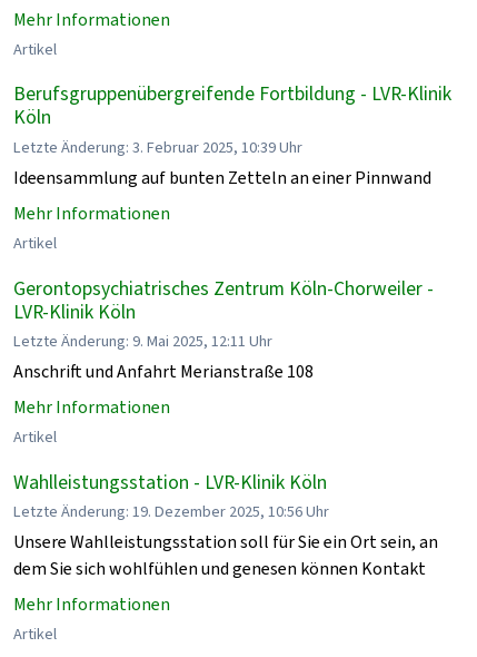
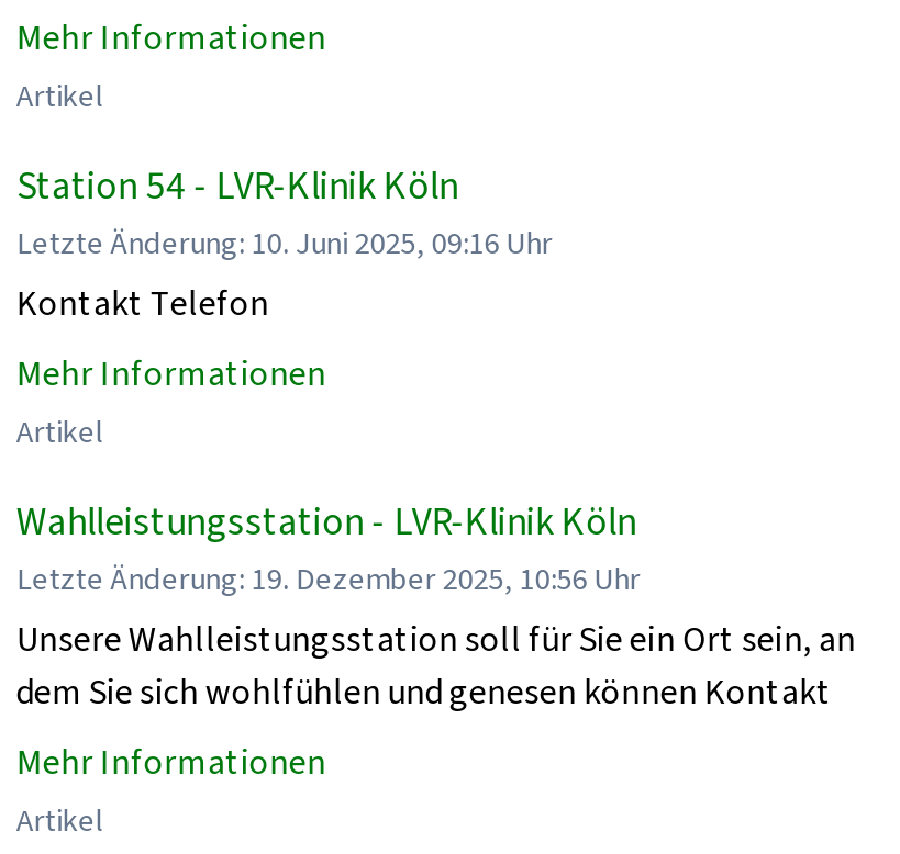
[14,81,452,383] Berufsgruppenübergreifende Fortbildung - LVR-Klinik | Köln | Letzte Änderung: 3. Februar 2025, 10:39 Uhr | Ideensammlung auf bunten Zetteln an einer Pinnwand | Mehr Informationen | Artikel | Gerontopsychiatrisches Zentrum Köln-Chorweiler - | LVR-Klinik Köln | Letzte Änderung: 9. Mai 2025, 12:11 Uhr | Anschrift und Anfahrt Merianstraße 108 -> [16,158,553,325] Station 54 - LVR-Klinik Köln | Letzte Änderung: 10. Juni 2025, 09:16 Uhr | Kontakt Telefon

